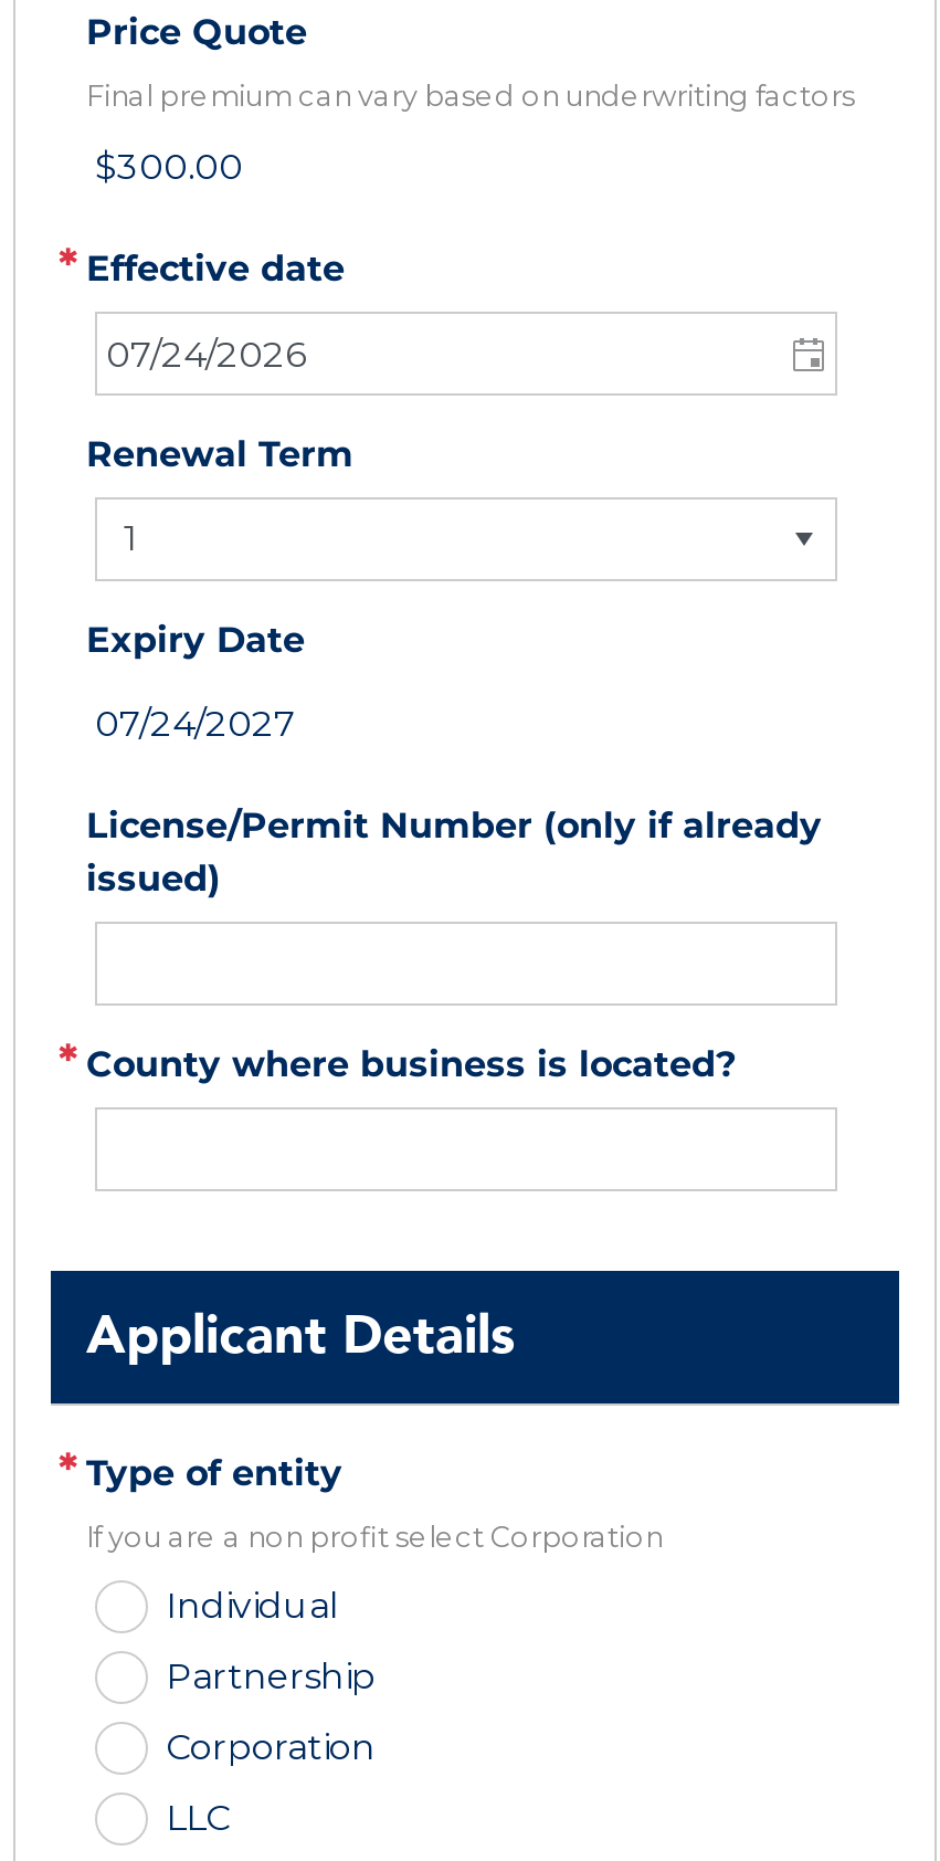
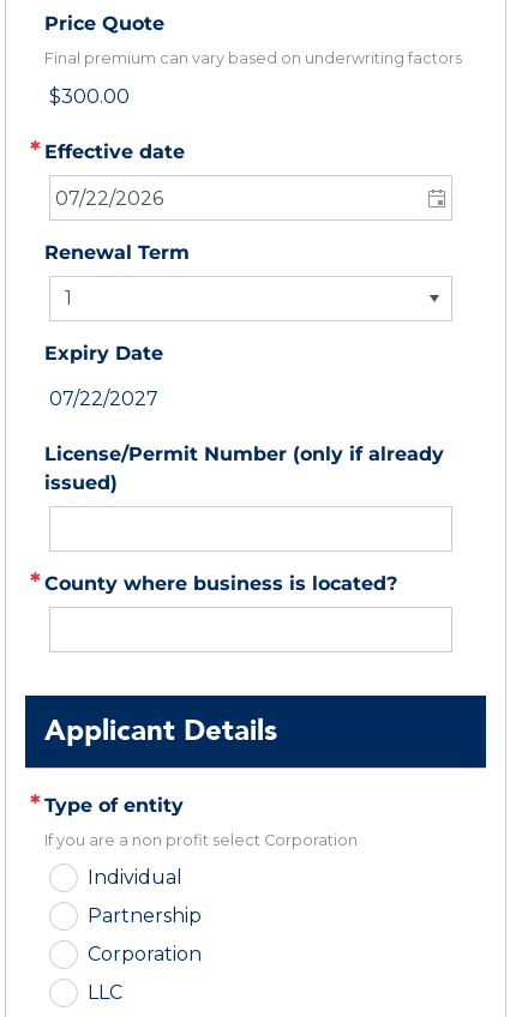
[95,703,296,745] 07/24/2027 -> [49,387,158,410] 07/22/2027

